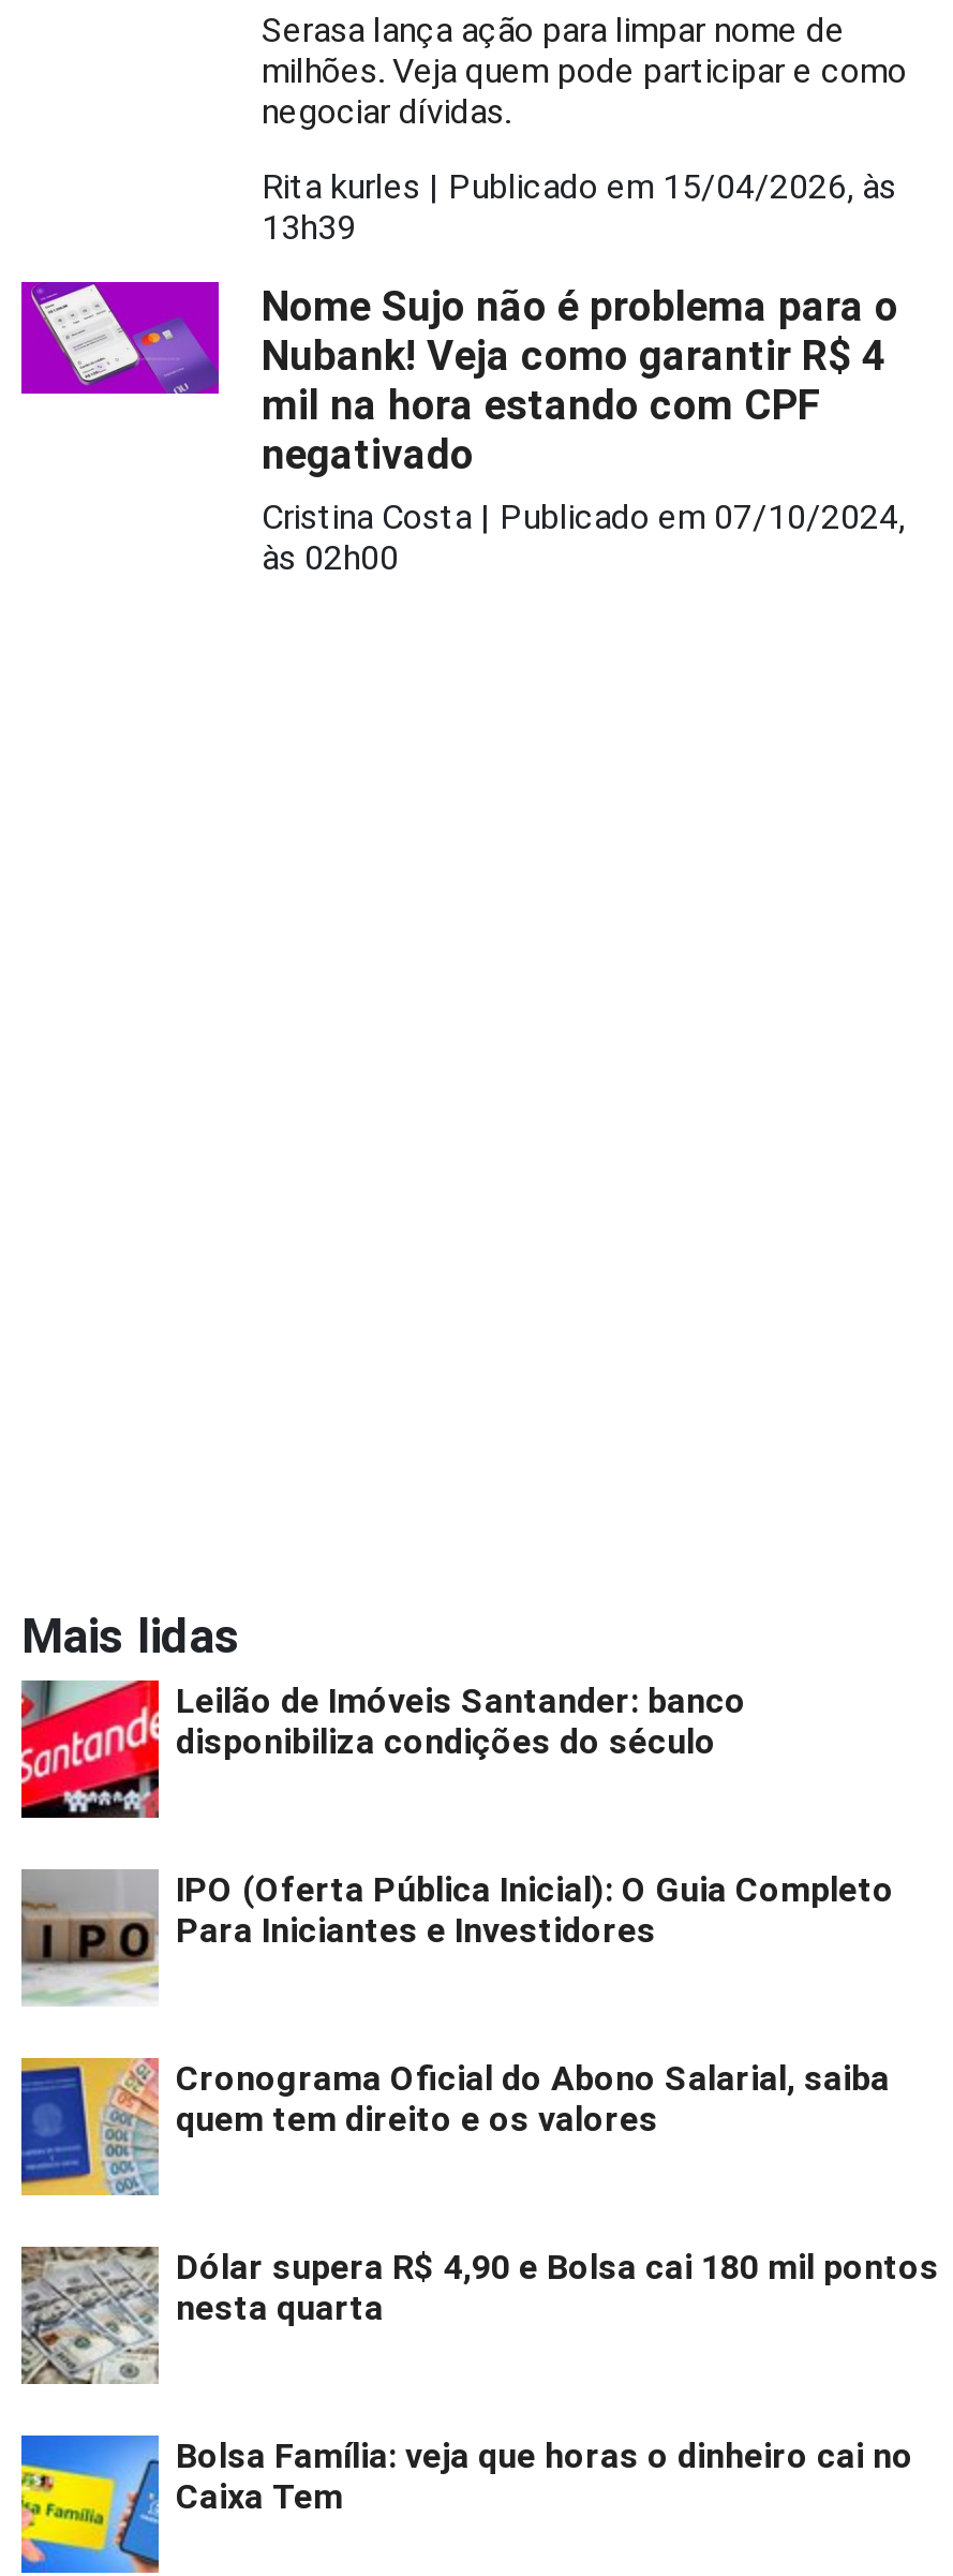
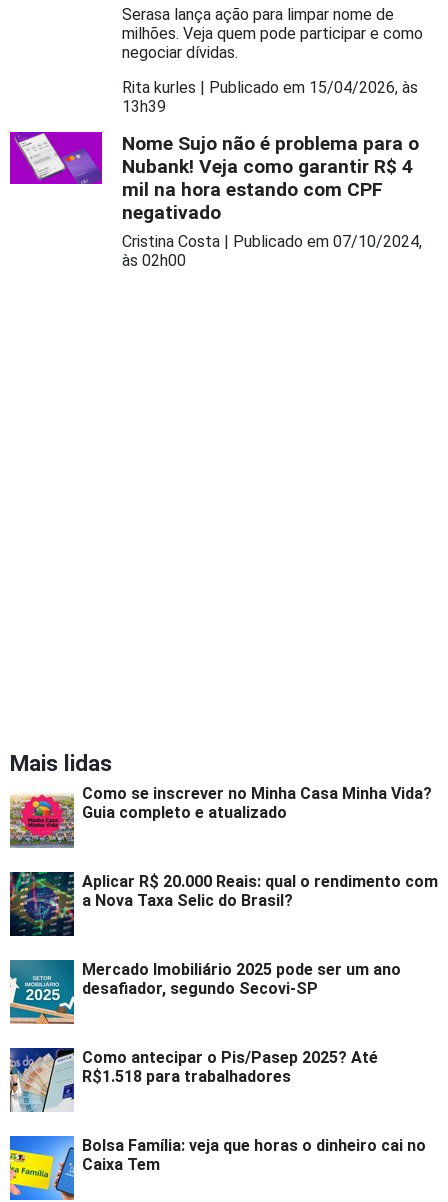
[19,1678,746,1820] [image] | Leilão de Imóveis Santander: banco | disponibiliza condições do século -> [9,784,432,848] [image] | Como se inscrever no Minha Casa Minha Vida? | Guia completo e atualizado
[19,1869,894,2007] [image] | IPO (Oferta Pública Inicial): O Guia Completo | Para Iniciantes e Investidores -> [9,871,438,937] [image] | Aplicar R$ 20.000 Reais: qual o rendimento com | a Nova Taxa Selic do Brasil?
[19,2056,890,2197] [image] | Cronograma Oficial do Abono Salarial, saiba | quem tem direito e os valores -> [9,959,401,1025] [image] | Mercado Imobiliário 2025 pode ser um ano | desafiador, segundo Secovi-SP
[19,2245,939,2386] [image] | Dólar supera R$ 4,90 e Bolsa cai 180 mil pontos | nesta quarta -> [9,1047,378,1112] [image] | Como antecipar o Pis/Pasep 2025? Até | R$1.518 para trabalhadores

